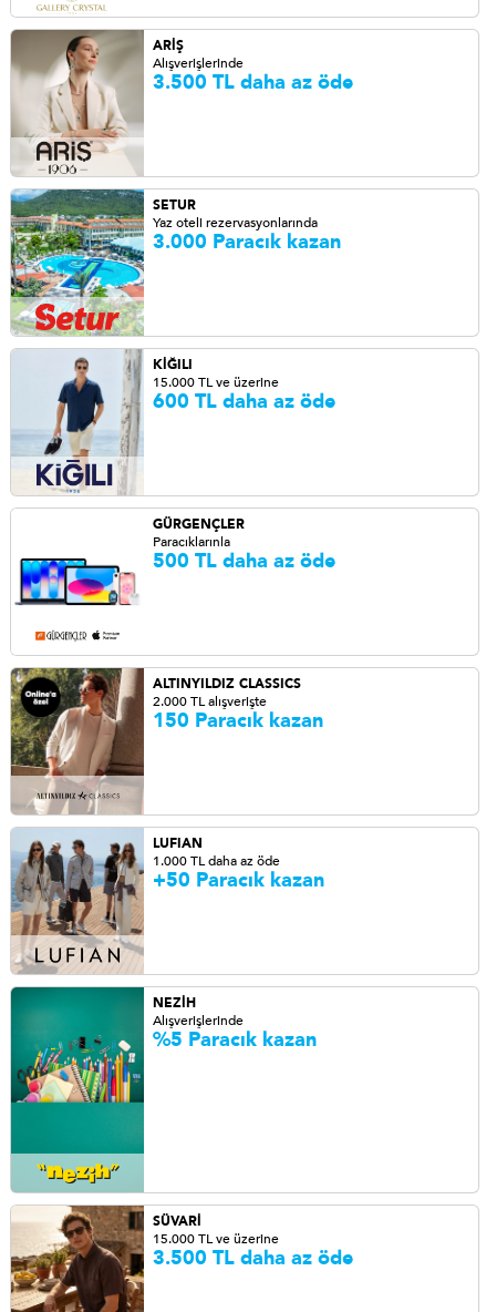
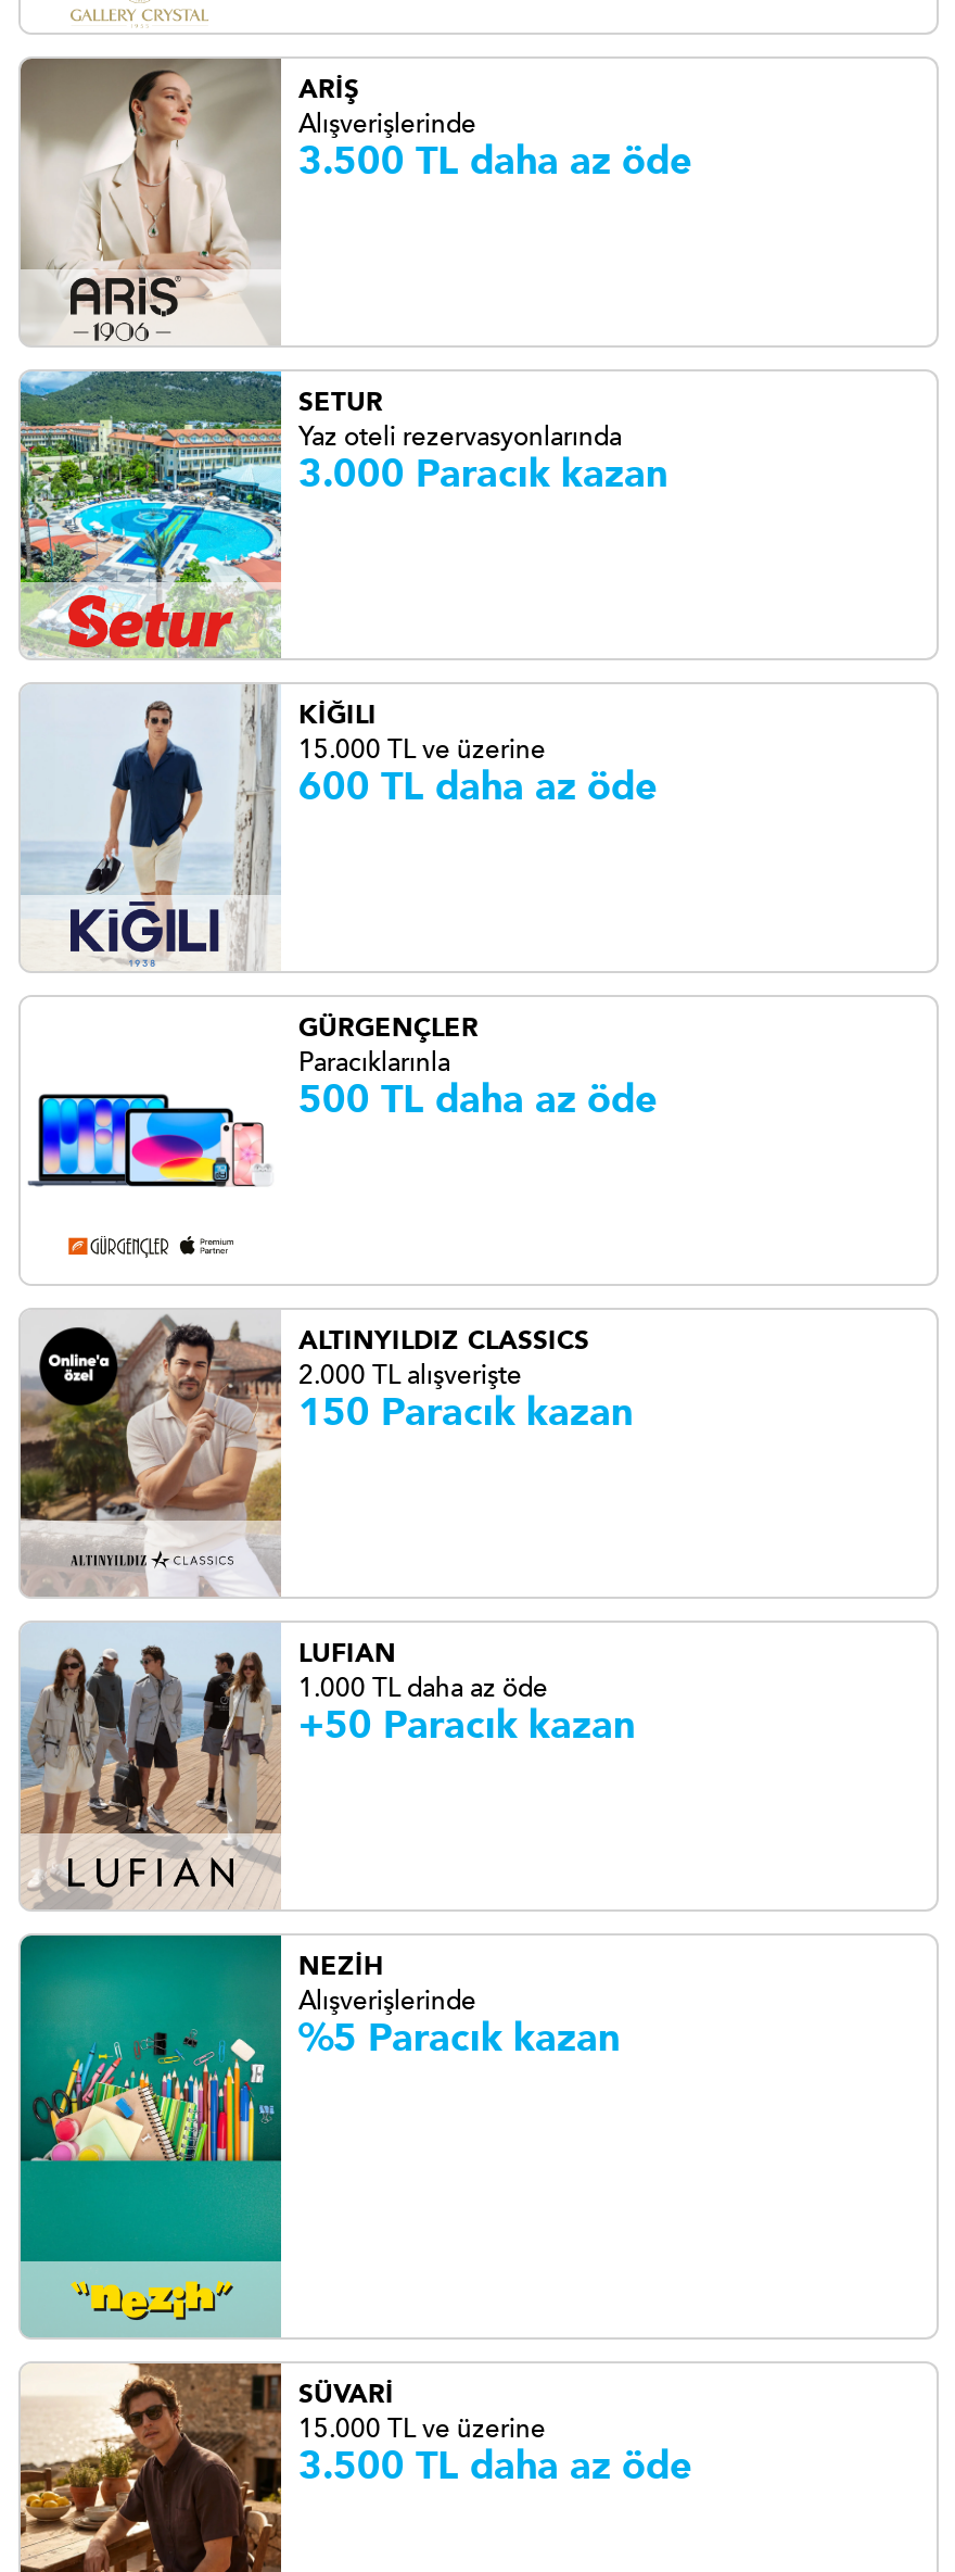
[10,667,145,814] [image] -> [21,1310,281,1597] [image]

